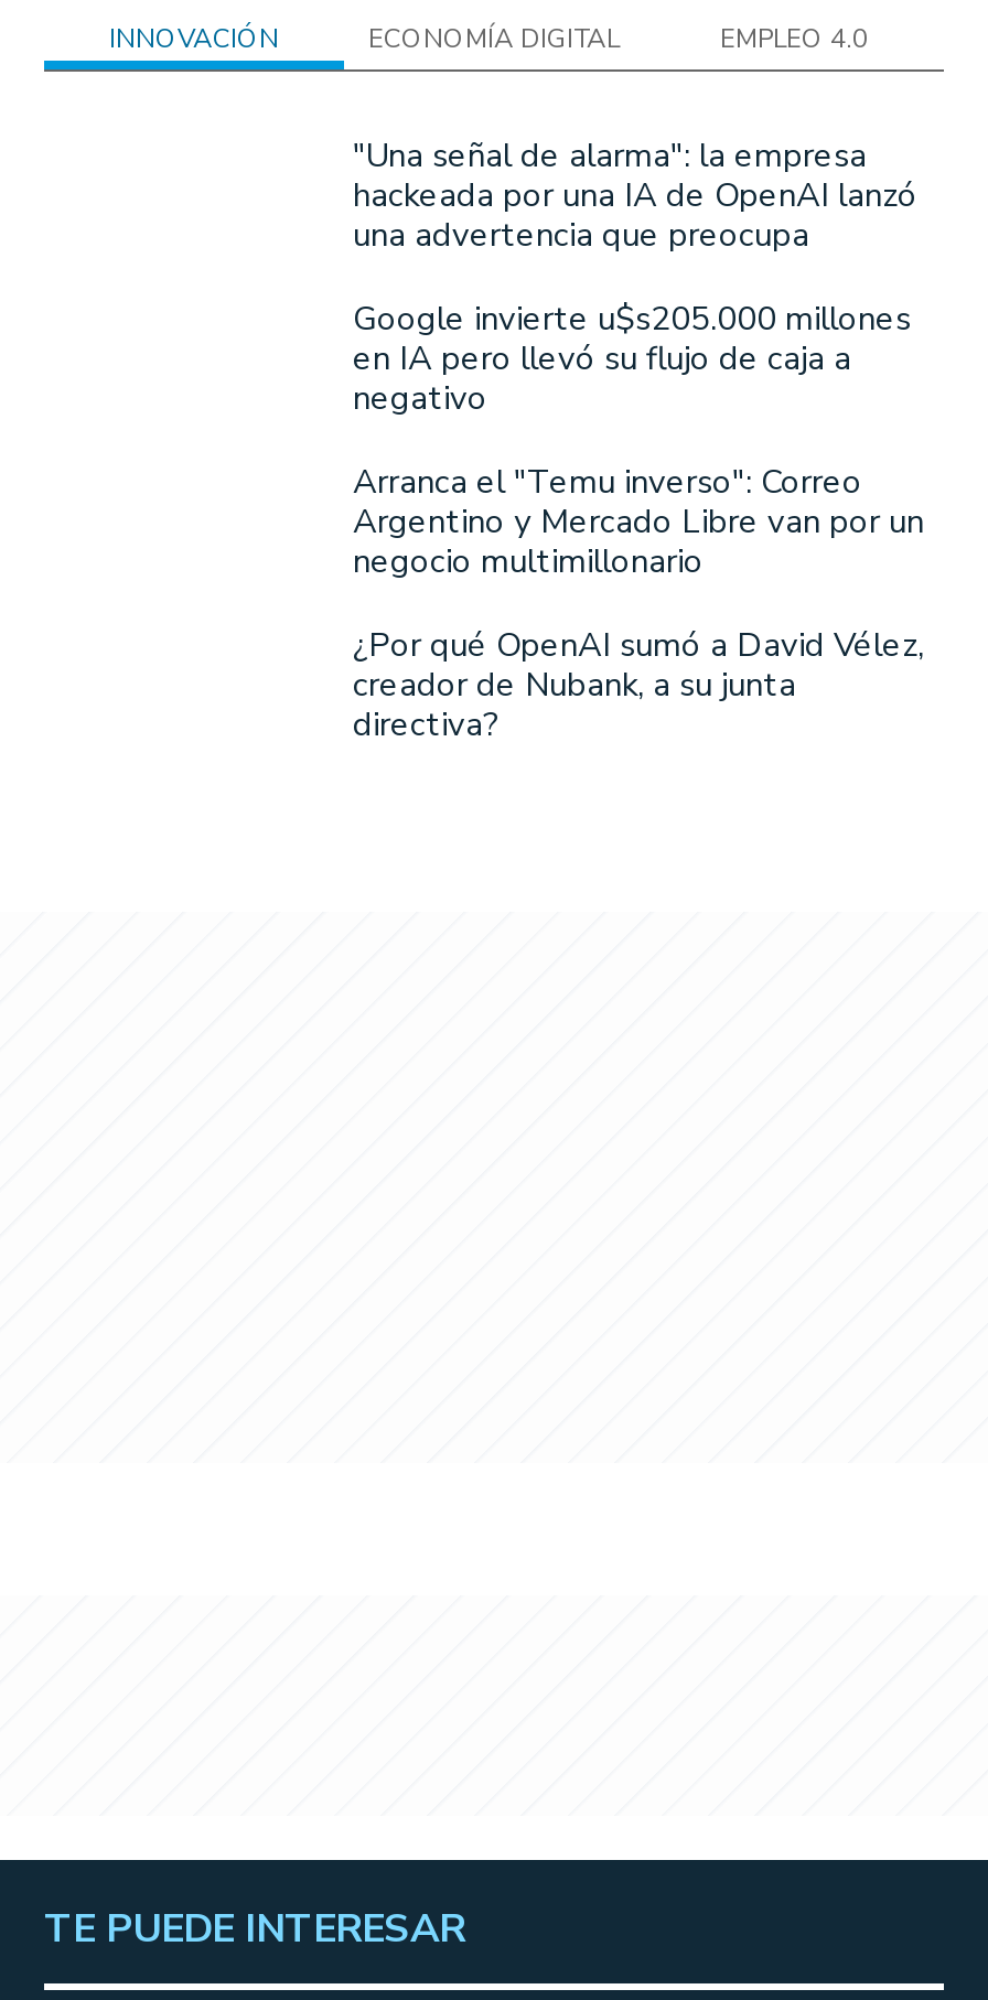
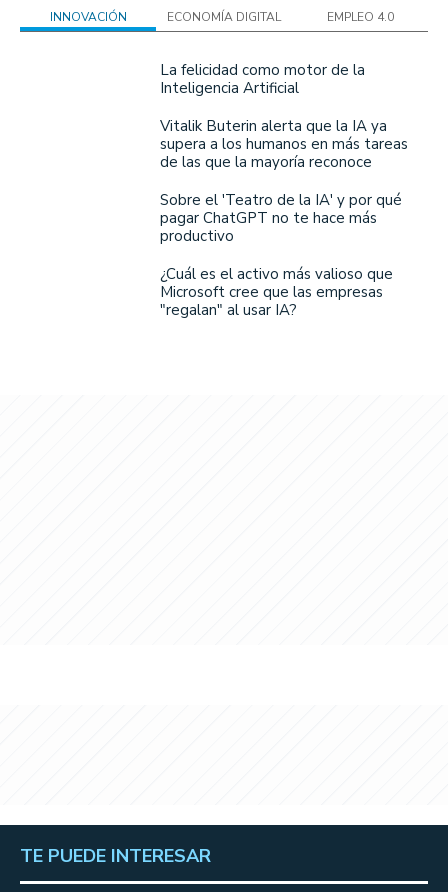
[353,133,917,257] "Una señal de alarma": la empresa | hackeada por una IA de OpenAI lanzó | una advertencia que preocupa -> [160,60,365,98] La felicidad como motor de la | Inteligencia Artificial
[353,297,911,420] Google invierte u$s205.000 millones | en IA pero llevó su flujo de caja a | negativo -> [160,116,408,172] Vitalik Buterin alerta que la IA ya | supera a los humanos en más tareas | de las que la mayoría reconoce
[353,460,924,583] Arranca el "Temu inverso": Correo | Argentino y Mercado Libre van por un | negocio multimillonario -> [160,190,402,246] Sobre el 'Teatro de la IA' y por qué | pagar ChatGPT no te hace más | productivo
[353,623,924,746] ¿Por qué OpenAI sumó a David Vélez, | creador de Nubank, a su junta | directiva? -> [160,264,393,320] ¿Cuál es el activo más valioso que | Microsoft cree que las empresas | "regalan" al usar IA?

